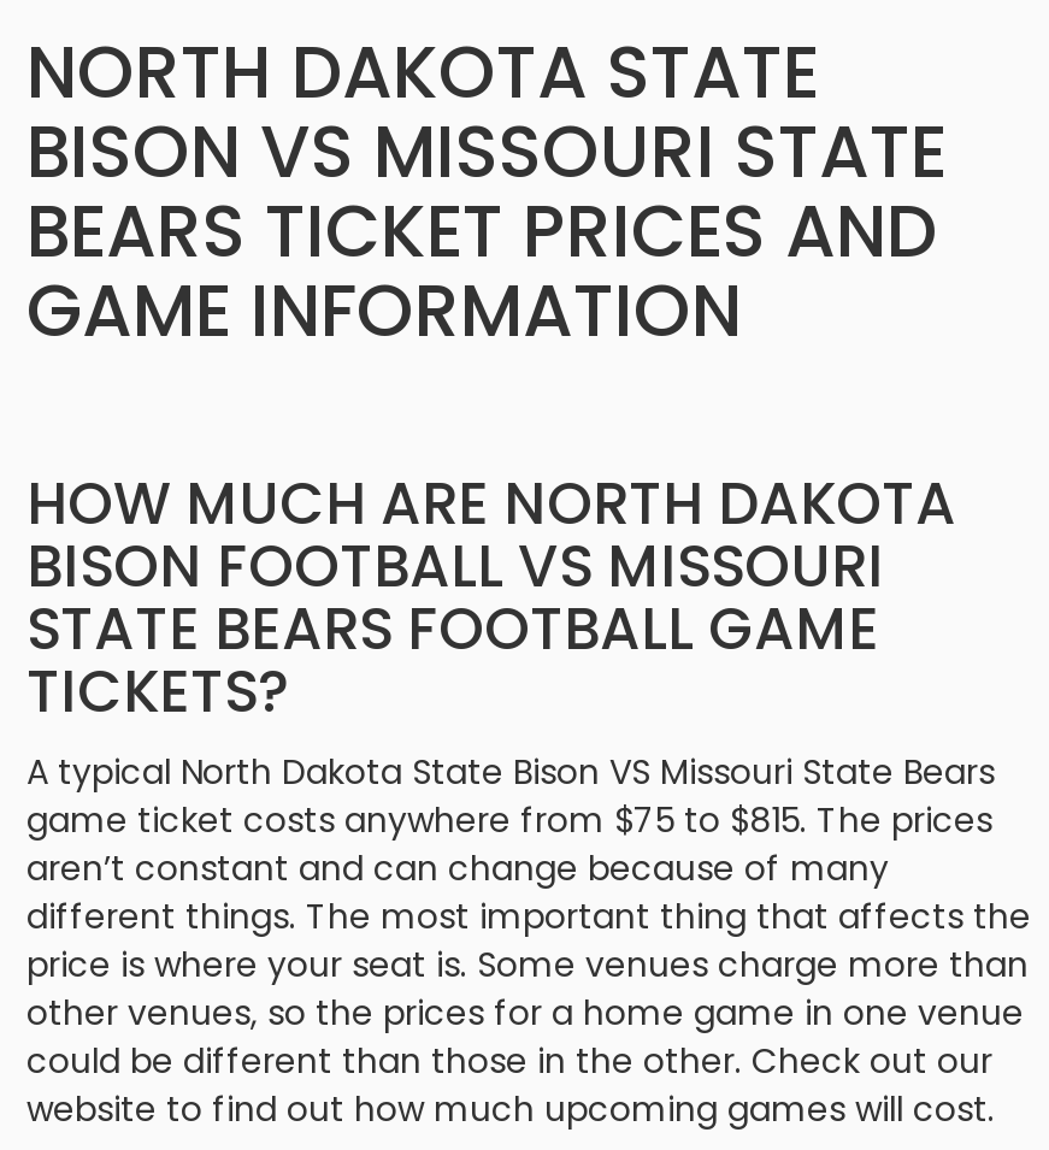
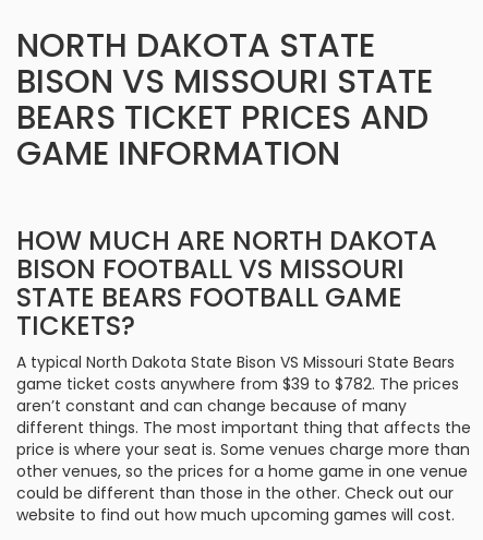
[26,796,992,844] game ticket costs anywhere from $75 to $815. The prices -> [16,373,459,395] game ticket costs anywhere from $39 to $782. The prices

